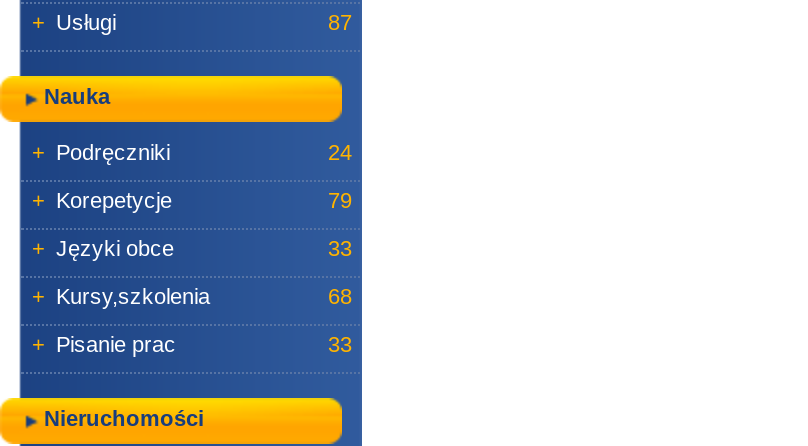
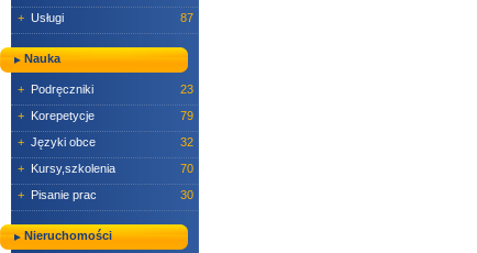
[328,140,352,164] 24 -> [180,82,193,96] 23
[328,236,352,260] 33 -> [180,135,193,148] 32
[328,284,352,308] 68 -> [180,162,193,175] 70
[328,332,352,356] 33 -> [180,188,193,201] 30

